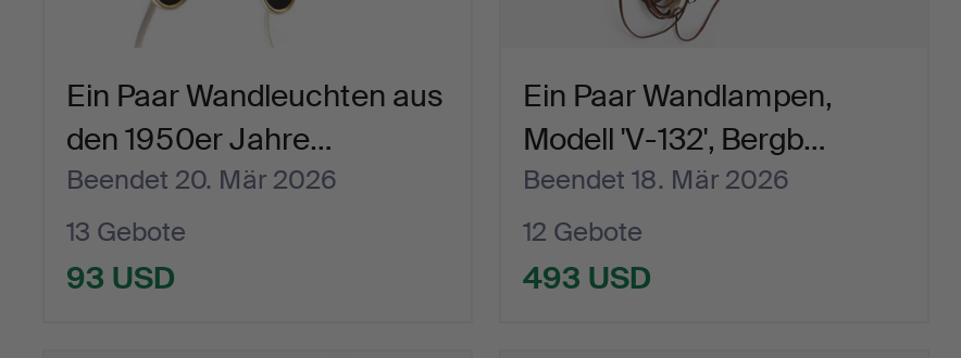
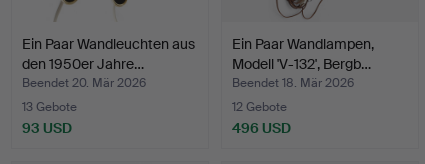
[523,258,651,297] 493 USD -> [232,119,291,137] 496 USD

